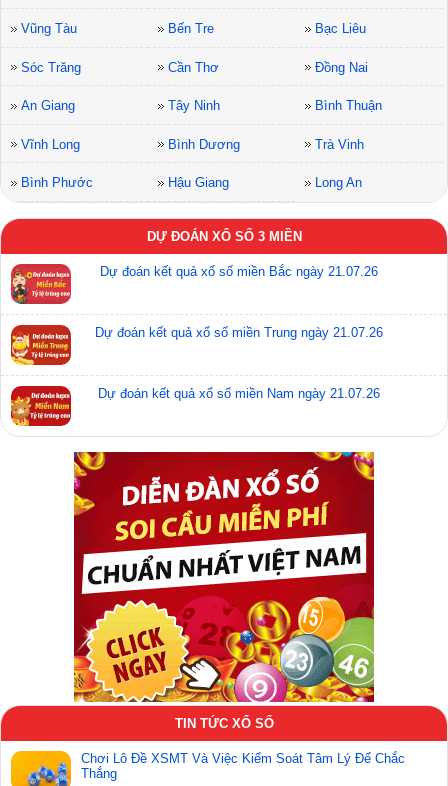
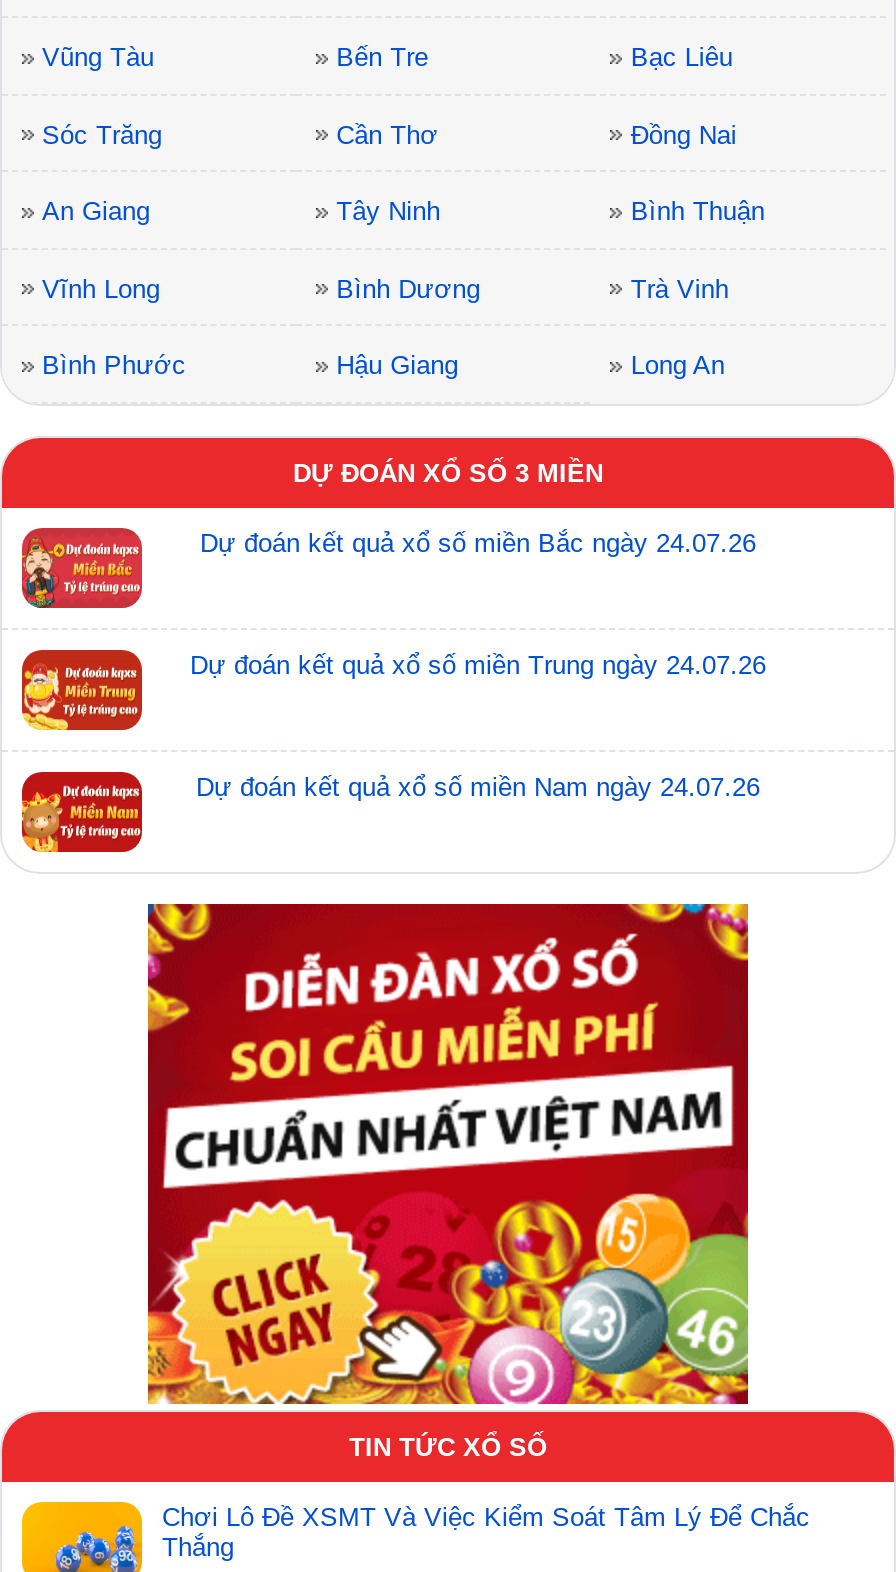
[100,264,378,279] Dự đoán kết quả xổ số miền Bắc ngày 21.07.26 -> [200,527,756,557] Dự đoán kết quả xổ số miền Bắc ngày 24.07.26
[95,325,383,340] Dự đoán kết quả xổ số miền Trung ngày 21.07.26 -> [190,649,766,679] Dự đoán kết quả xổ số miền Trung ngày 24.07.26
[98,386,380,401] Dự đoán kết quả xổ số miền Nam ngày 21.07.26 -> [196,771,760,801] Dự đoán kết quả xổ số miền Nam ngày 24.07.26

